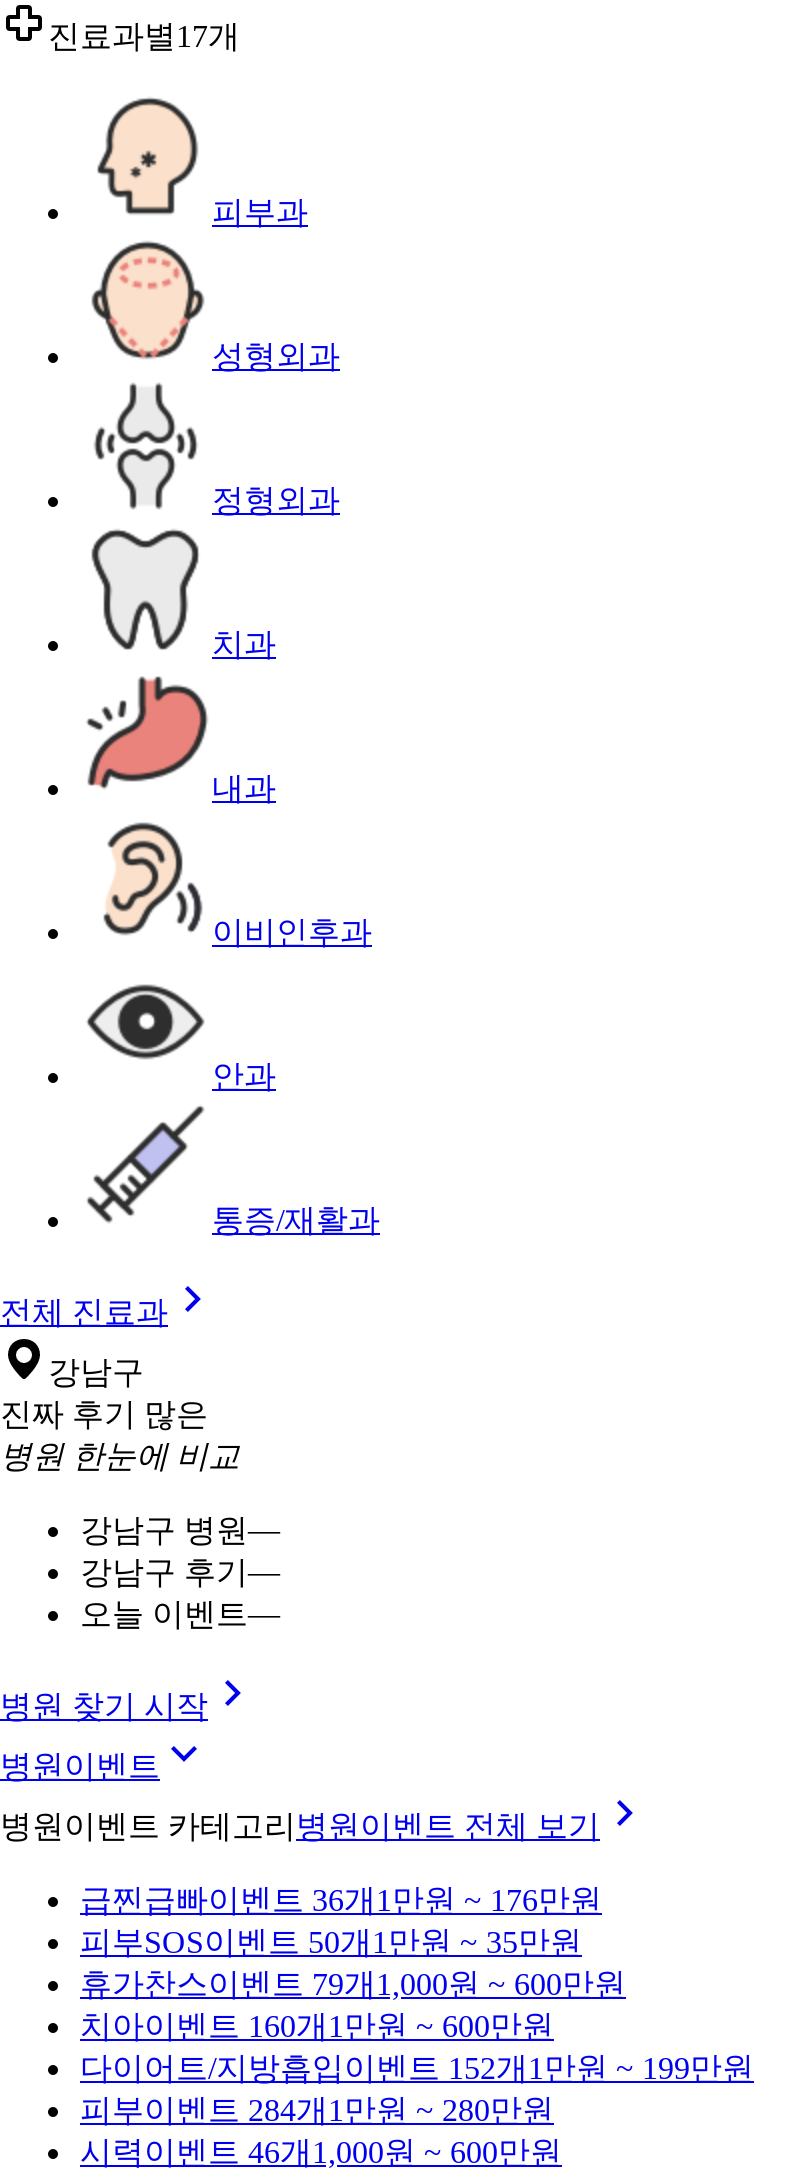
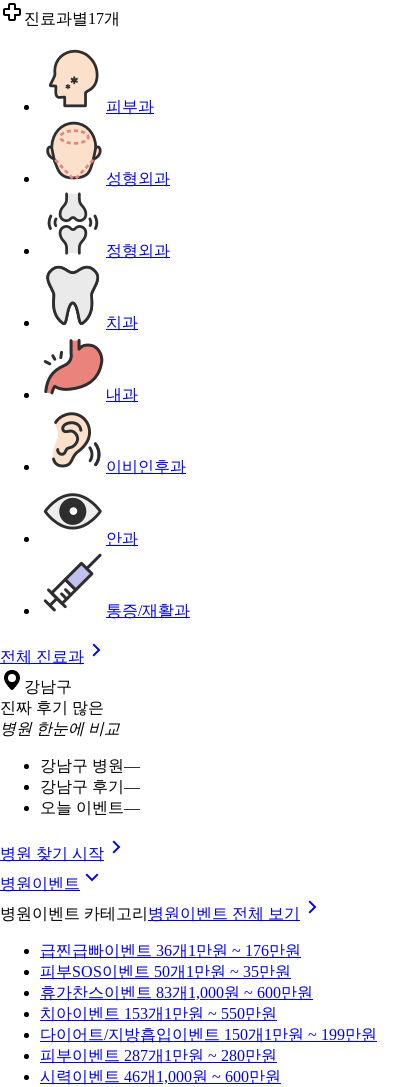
[80,1967,626,2001] 휴가찬스 이벤트 79개 1,000원 ~ 600만원 -> [40,984,313,1001] 휴가찬스 이벤트 83개 1,000원 ~ 600만원
[80,2009,554,2043] 치아이벤트 160개 1만원 ~ 600만원 -> [40,1005,277,1022] 치아이벤트 153개 1만원 ~ 550만원
[80,2051,754,2085] 다이어트/지방흡입 이벤트 152개 1만원 ~ 199만원 -> [40,1026,377,1043] 다이어트/지방흡입 이벤트 150개 1만원 ~ 199만원
[80,2093,554,2127] 피부이벤트 284개 1만원 ~ 280만원 -> [40,1047,277,1064] 피부이벤트 287개 1만원 ~ 280만원

